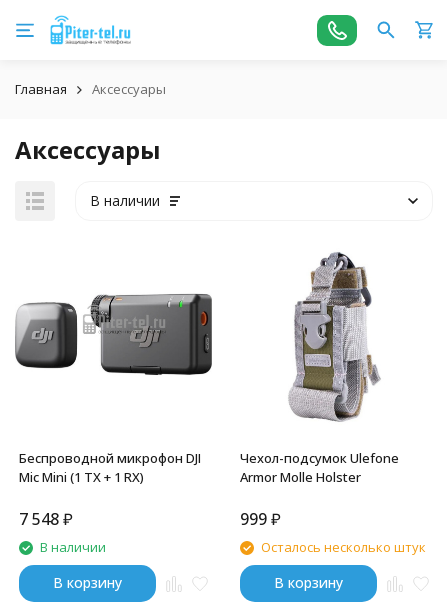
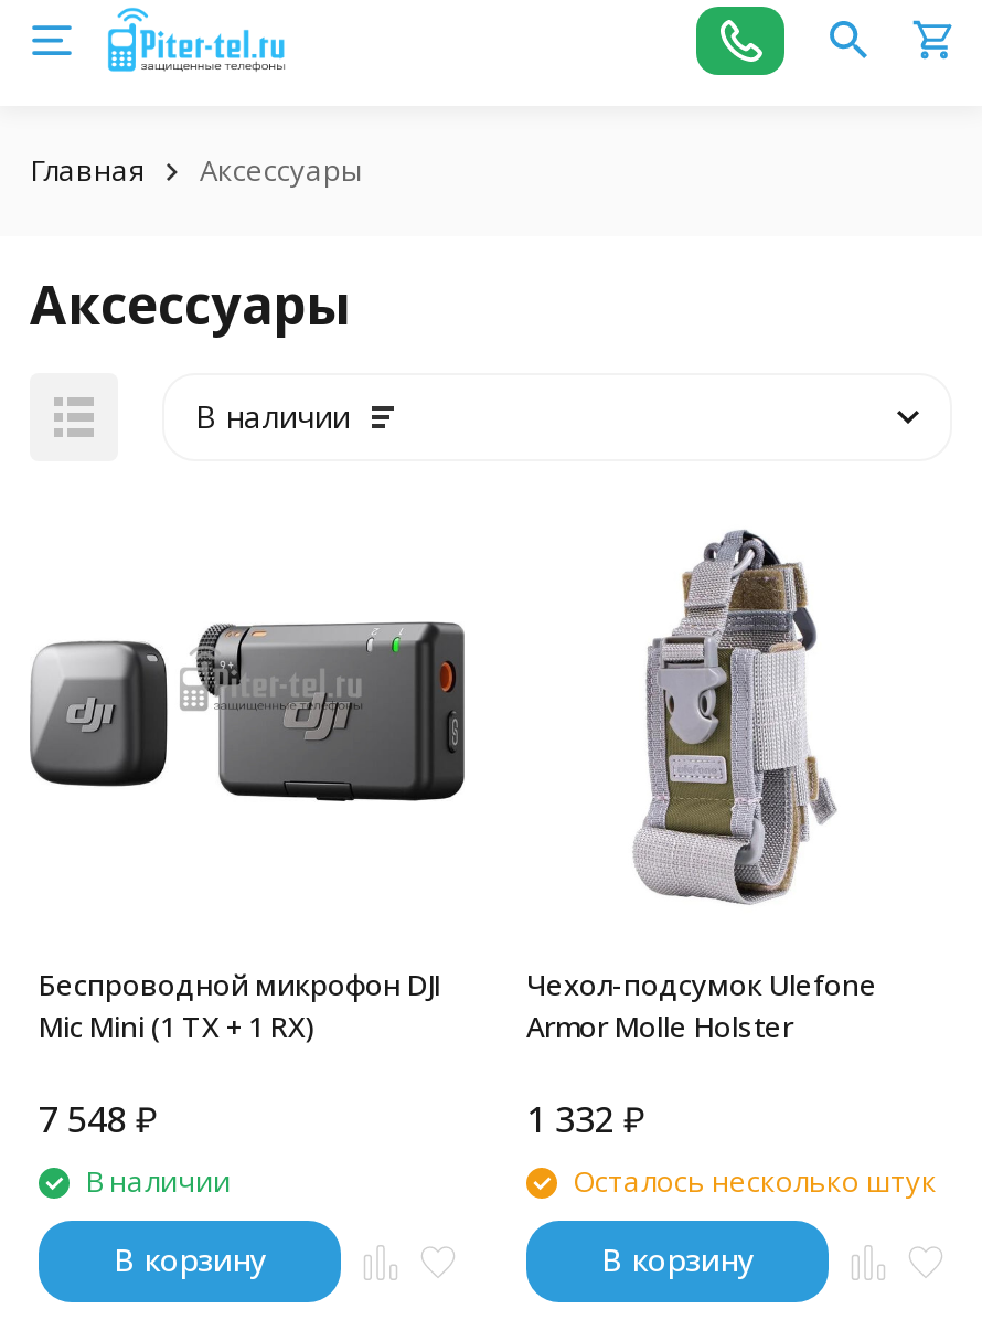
[240,508,281,530] 999 ₽ -> [526,1095,645,1143] 1 332 ₽

